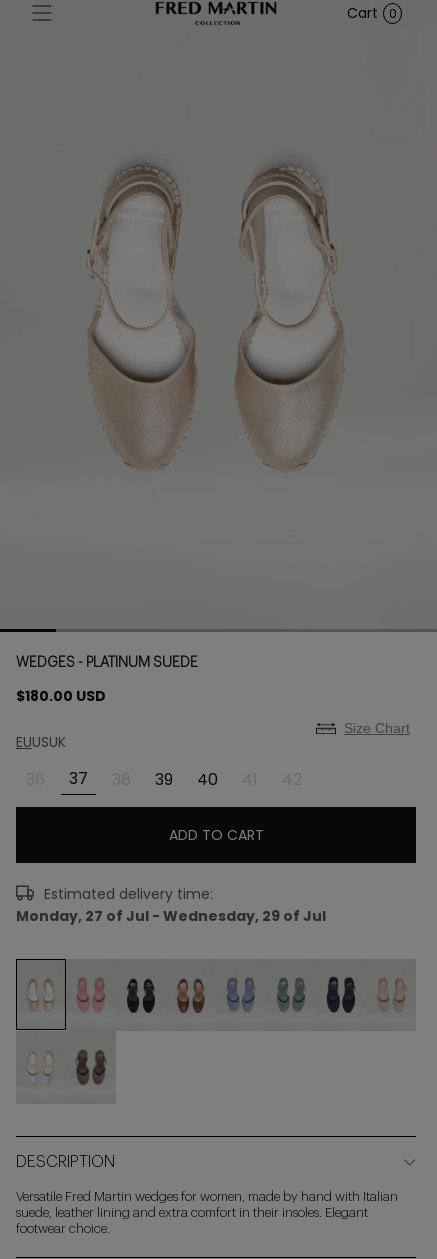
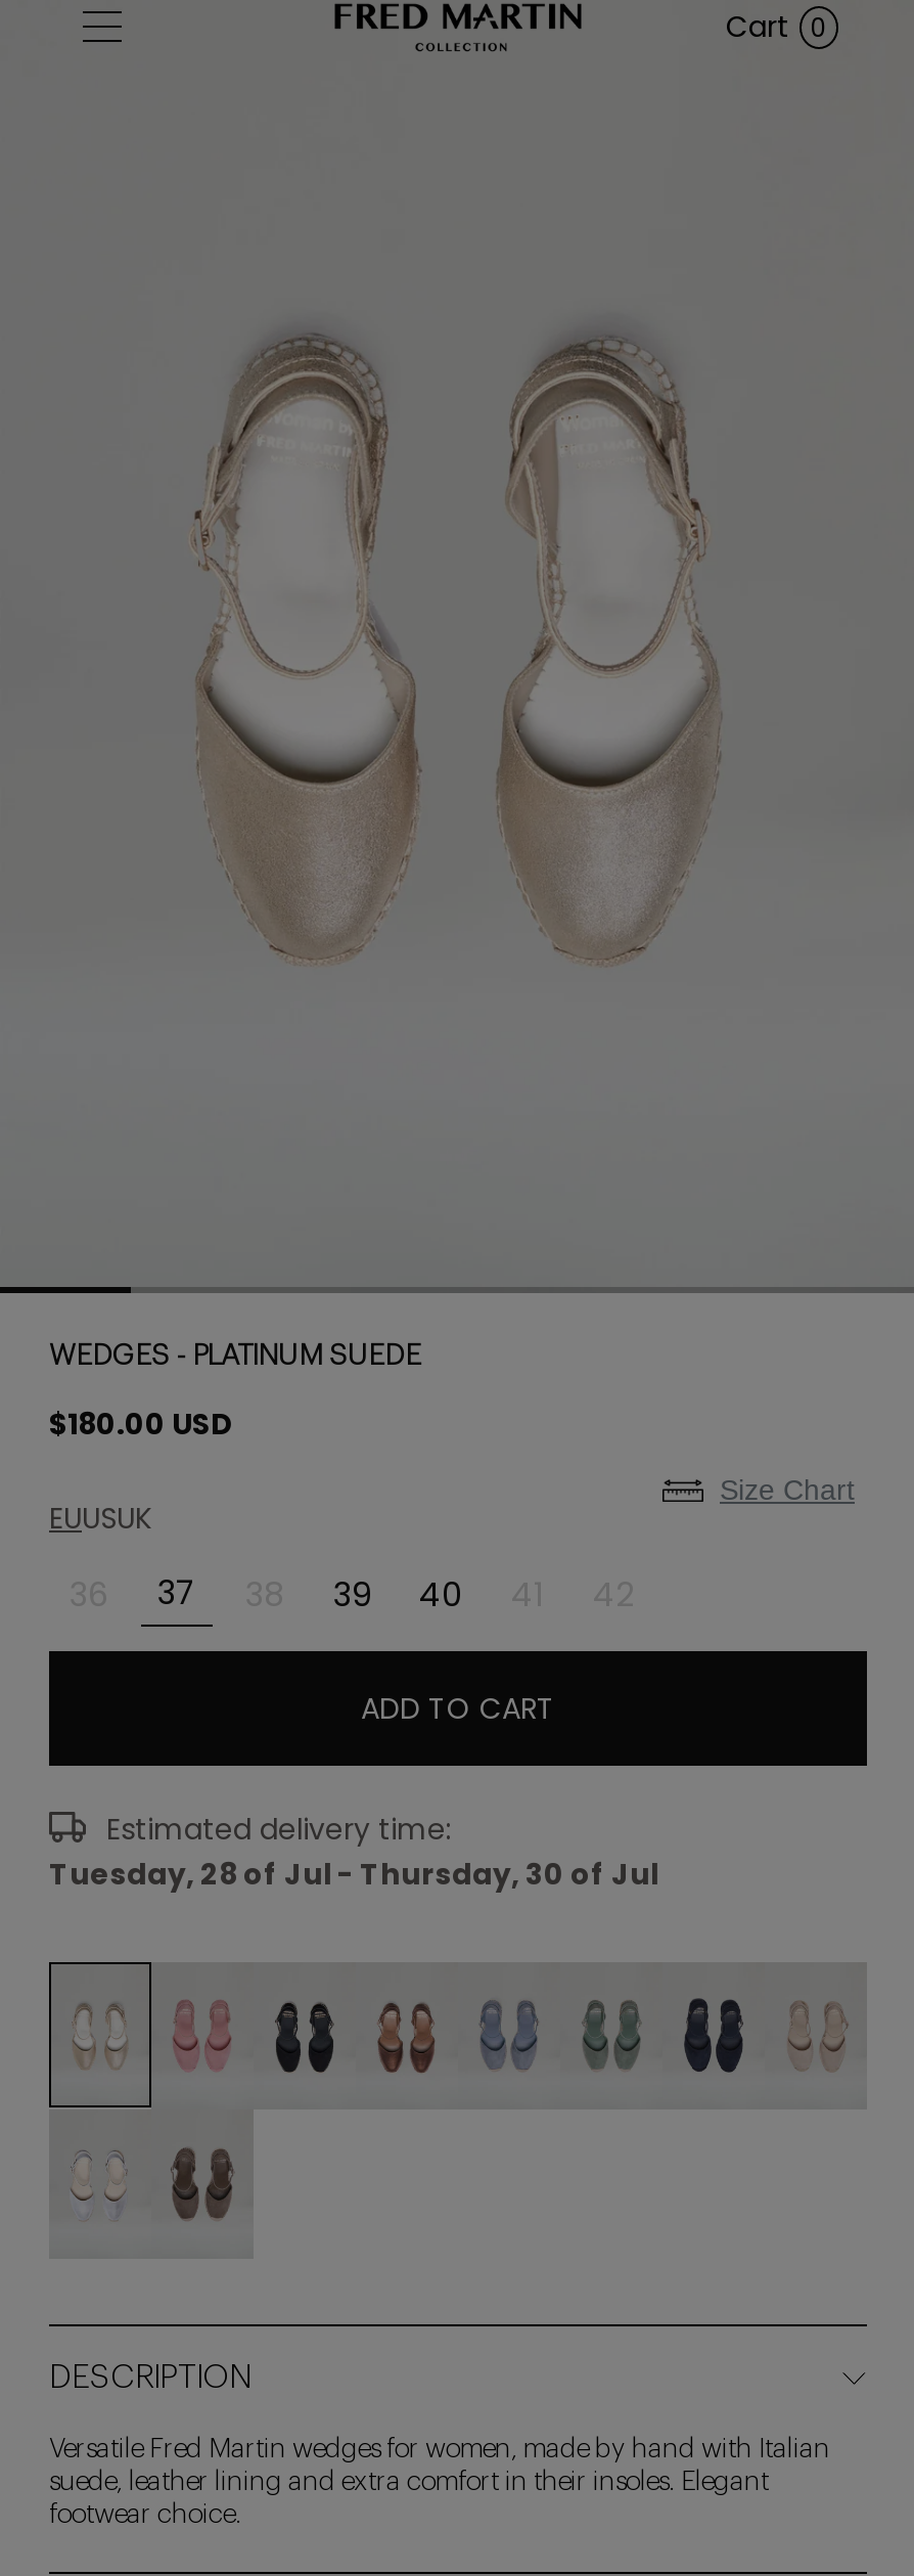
[16,906,326,926] Monday, 27 of Jul - Wednesday, 29 of Jul -> [49,1854,658,1895] Tuesday, 28 of Jul - Thursday, 30 of Jul

